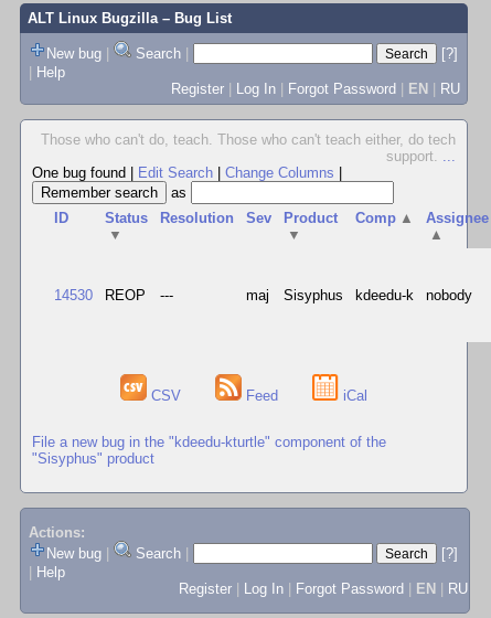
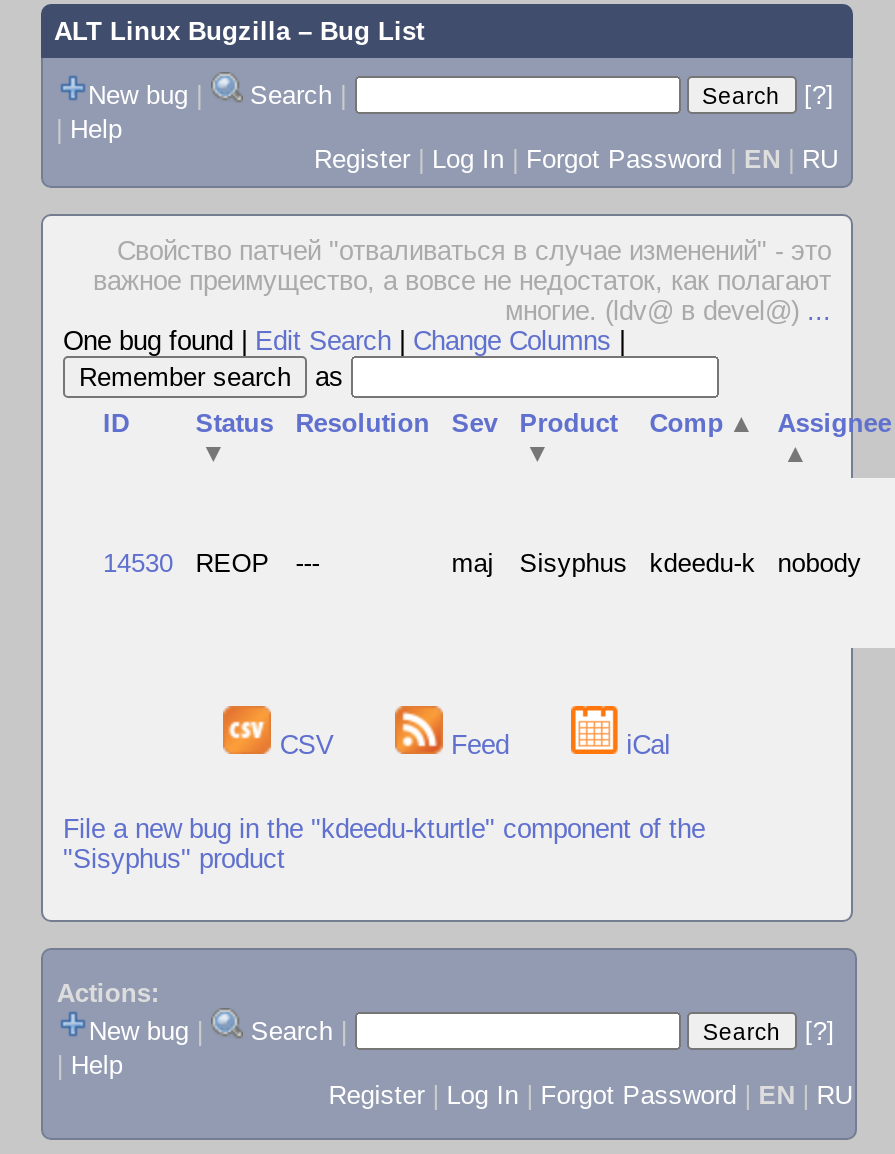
[41,131,456,164] Those who can't do, teach. Those who can't teach either, do tech | support.... -> [93,236,831,326] Свойство патчей "отваливаться в случае изменений" - это | важное преимущество, а вовсе не недостаток, как полагают | многие. (ldv@ в devel@)...

